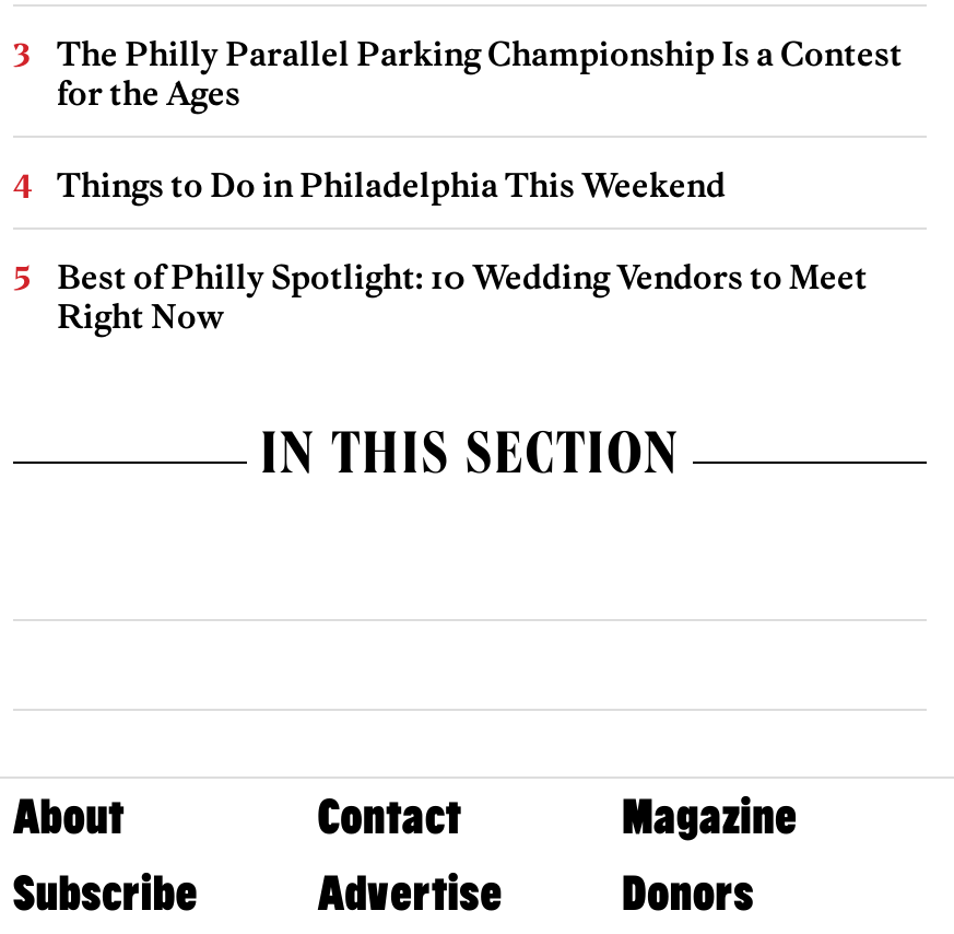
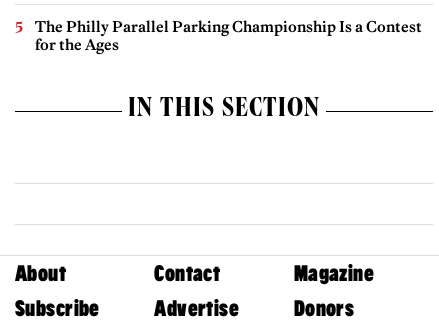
[57,165,868,338] Things to Do in Philadelphia This Weekend | Best of Philly Spotlight: 10 Wedding Vendors to Meet | Right Now -> none

